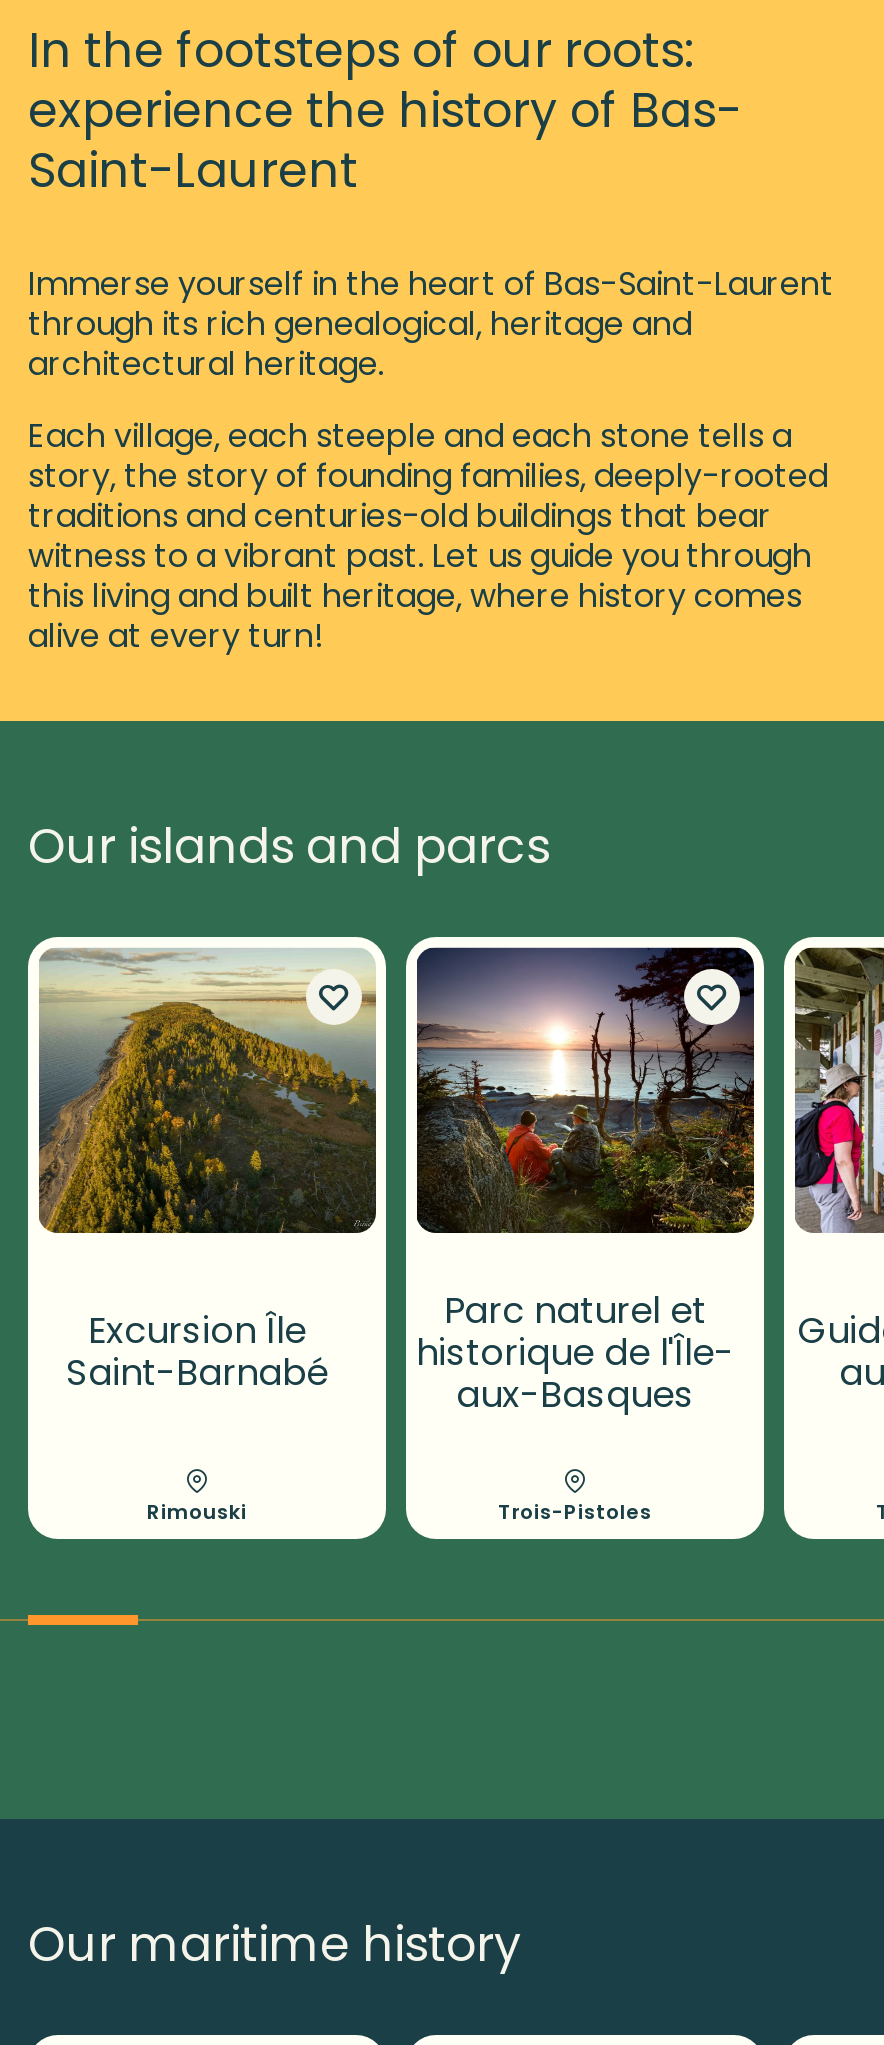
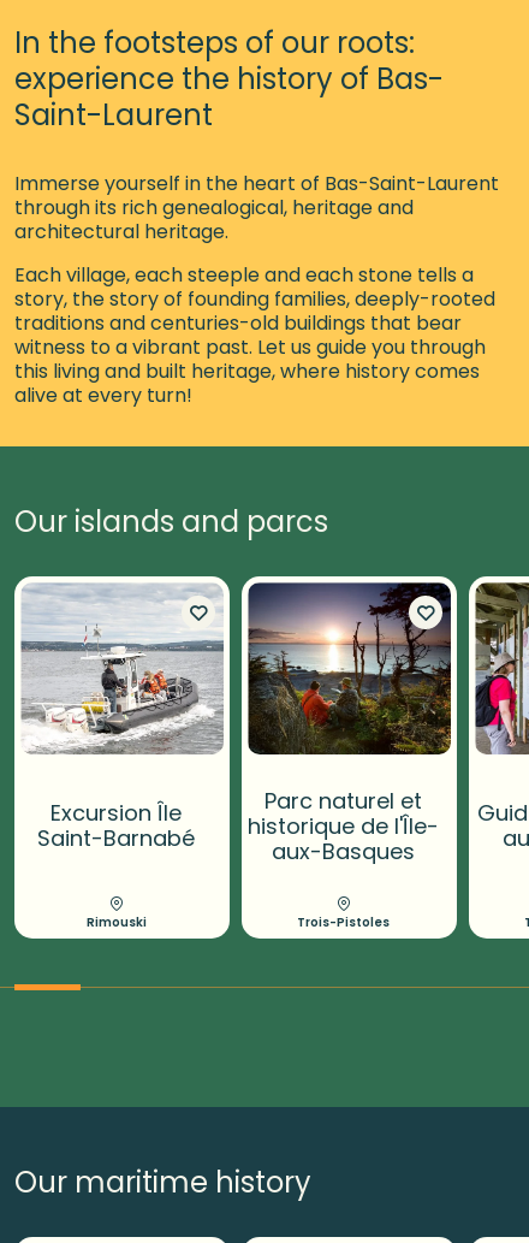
[36,949,378,1235] [image] -> [20,584,224,756] [image]

